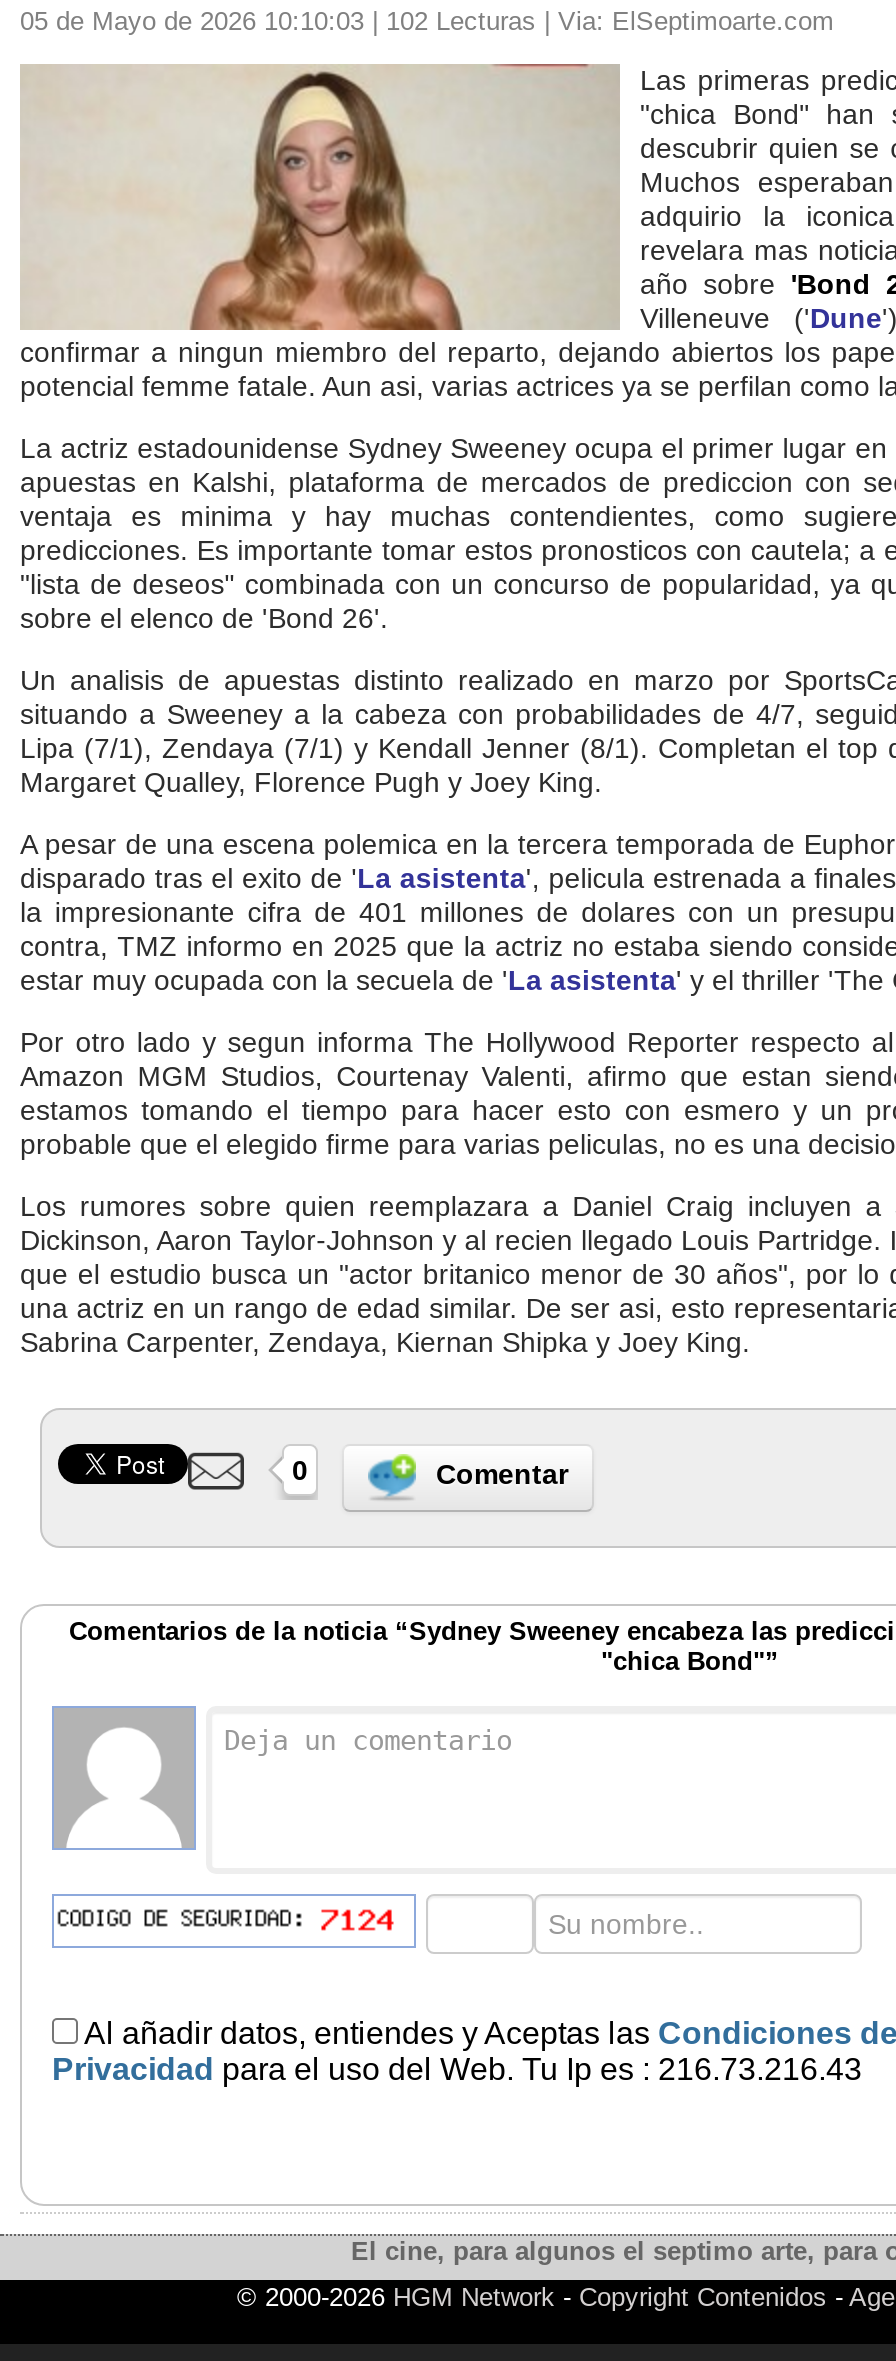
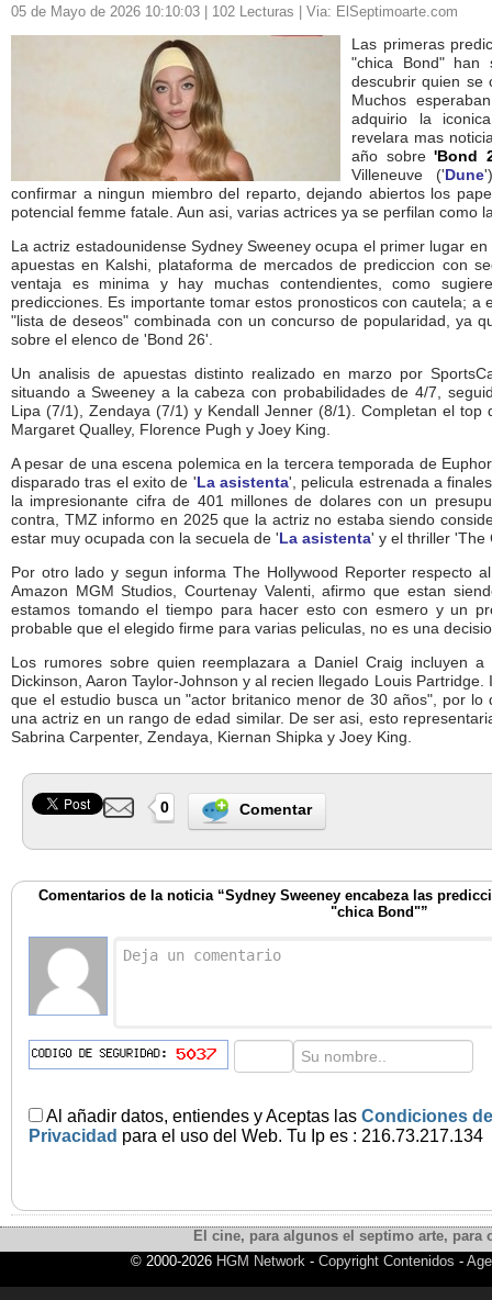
[52,2052,862,2086] Privacidad para el uso del Web. Tu Ip es : 216.73.216.43 -> [29,1127,483,1145] Privacidad para el uso del Web. Tu Ip es : 216.73.217.134

